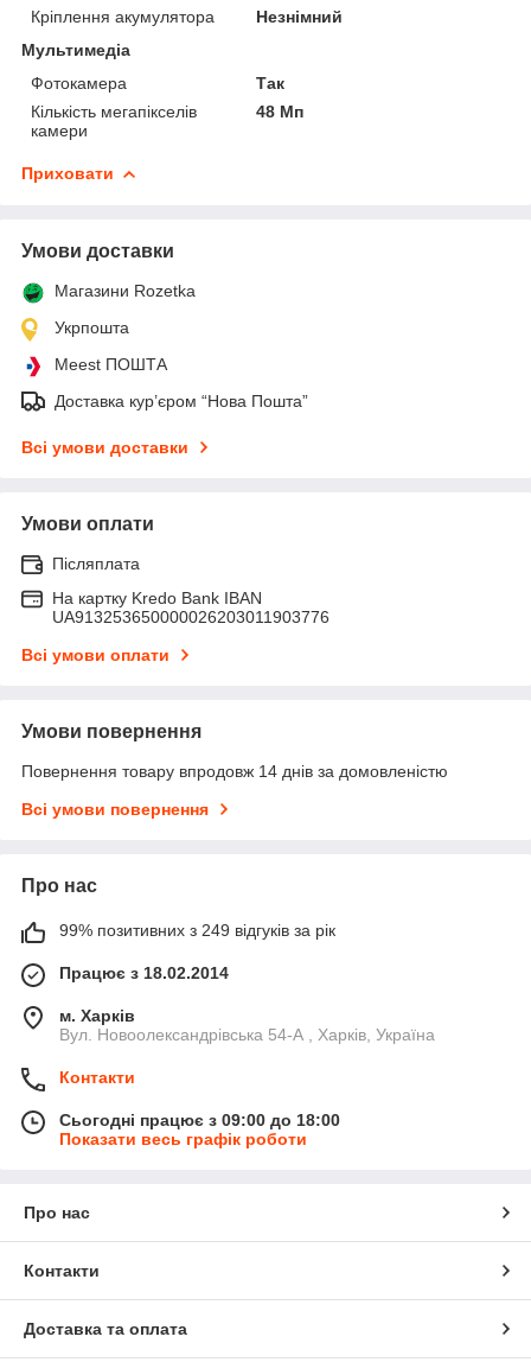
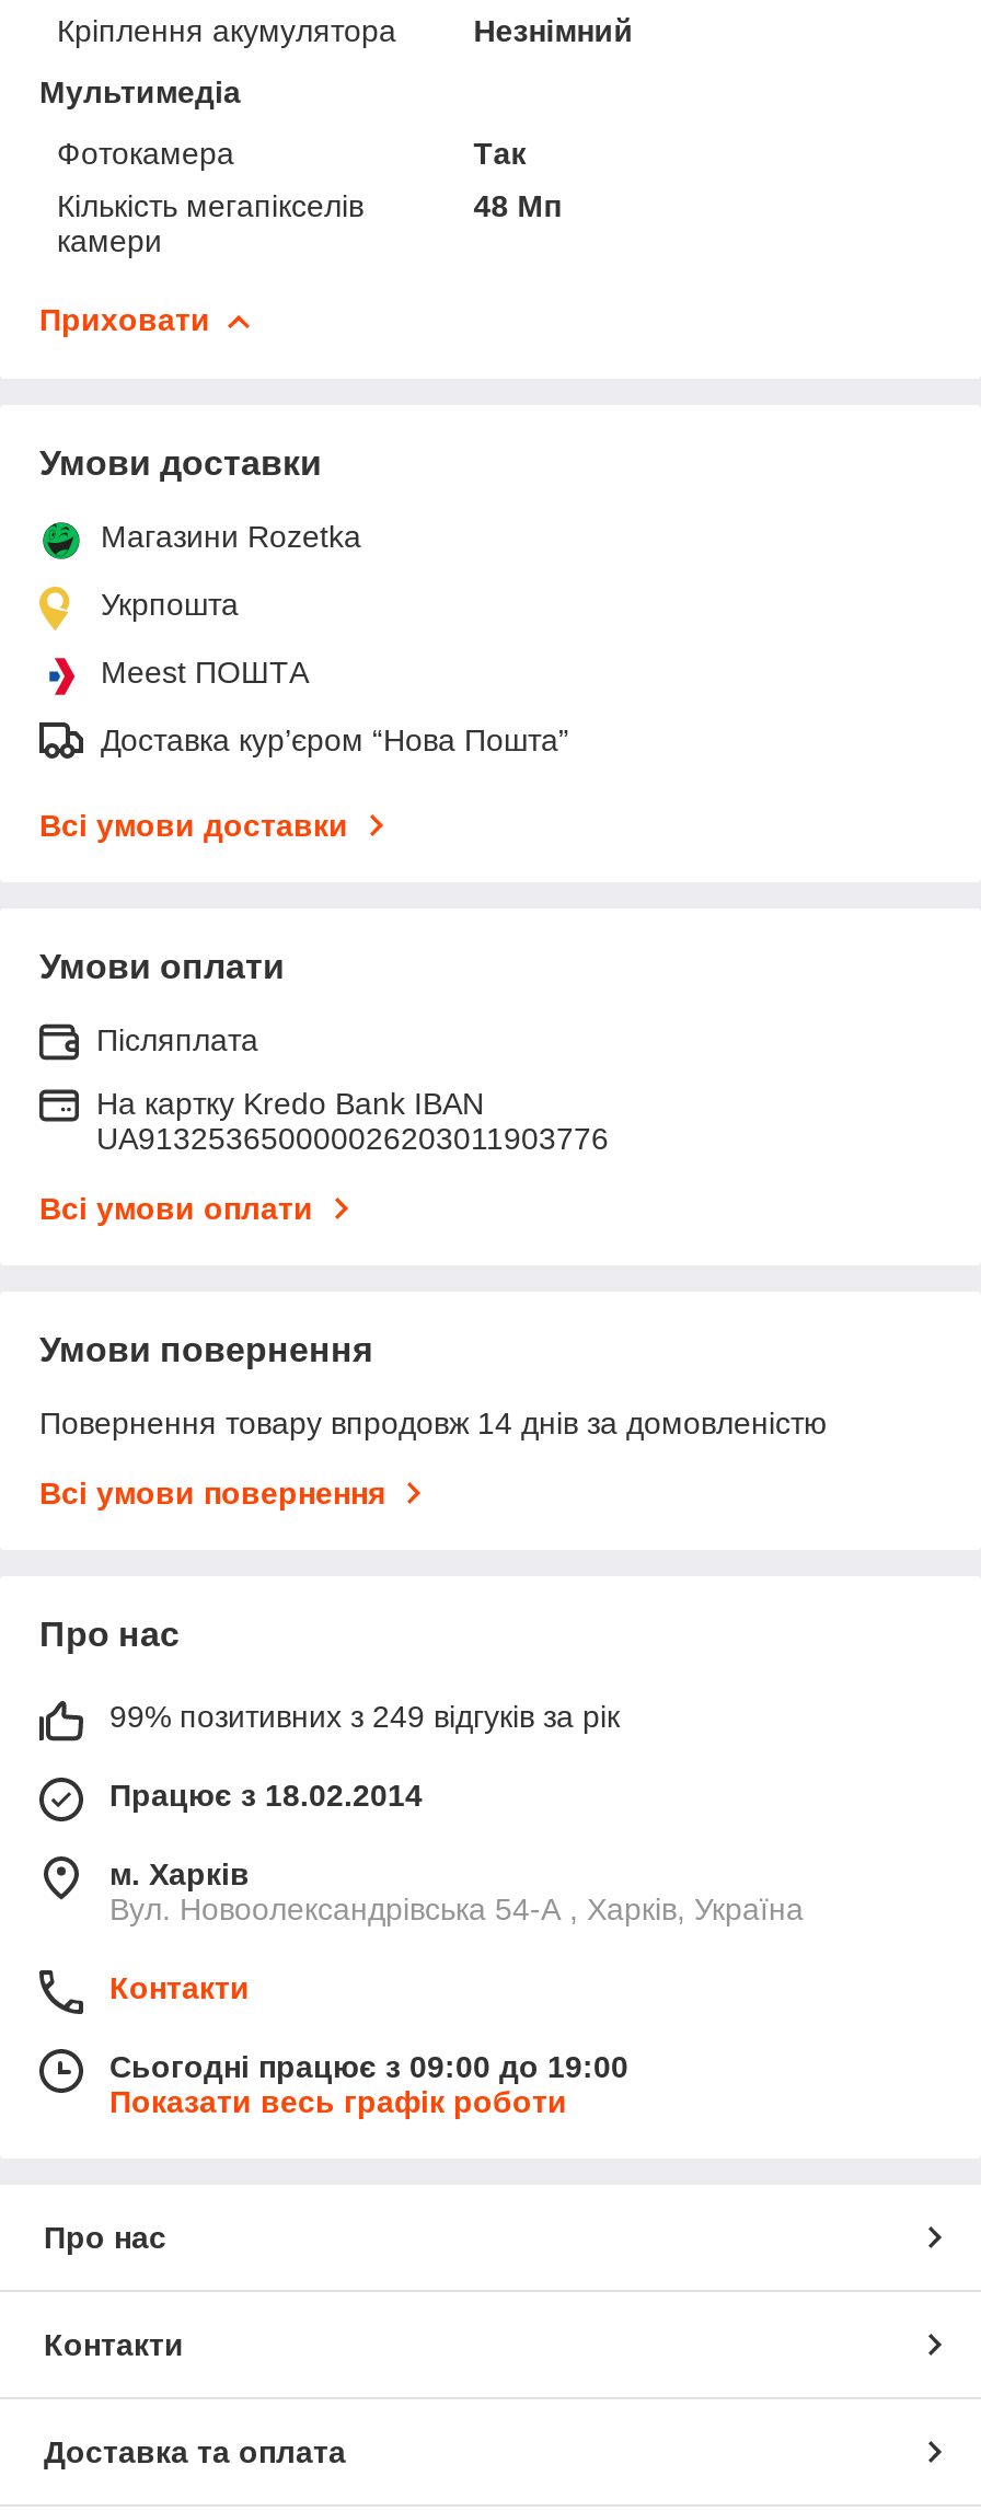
[59,1110,340,1129] Сьогодні працює з 09:00 до 18:00 -> [109,2049,628,2084] Сьогодні працює з 09:00 до 19:00

